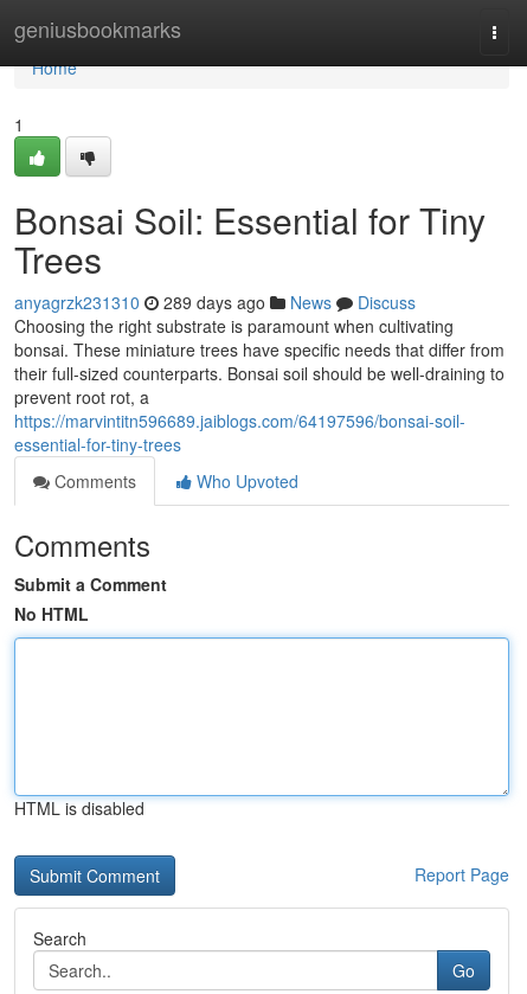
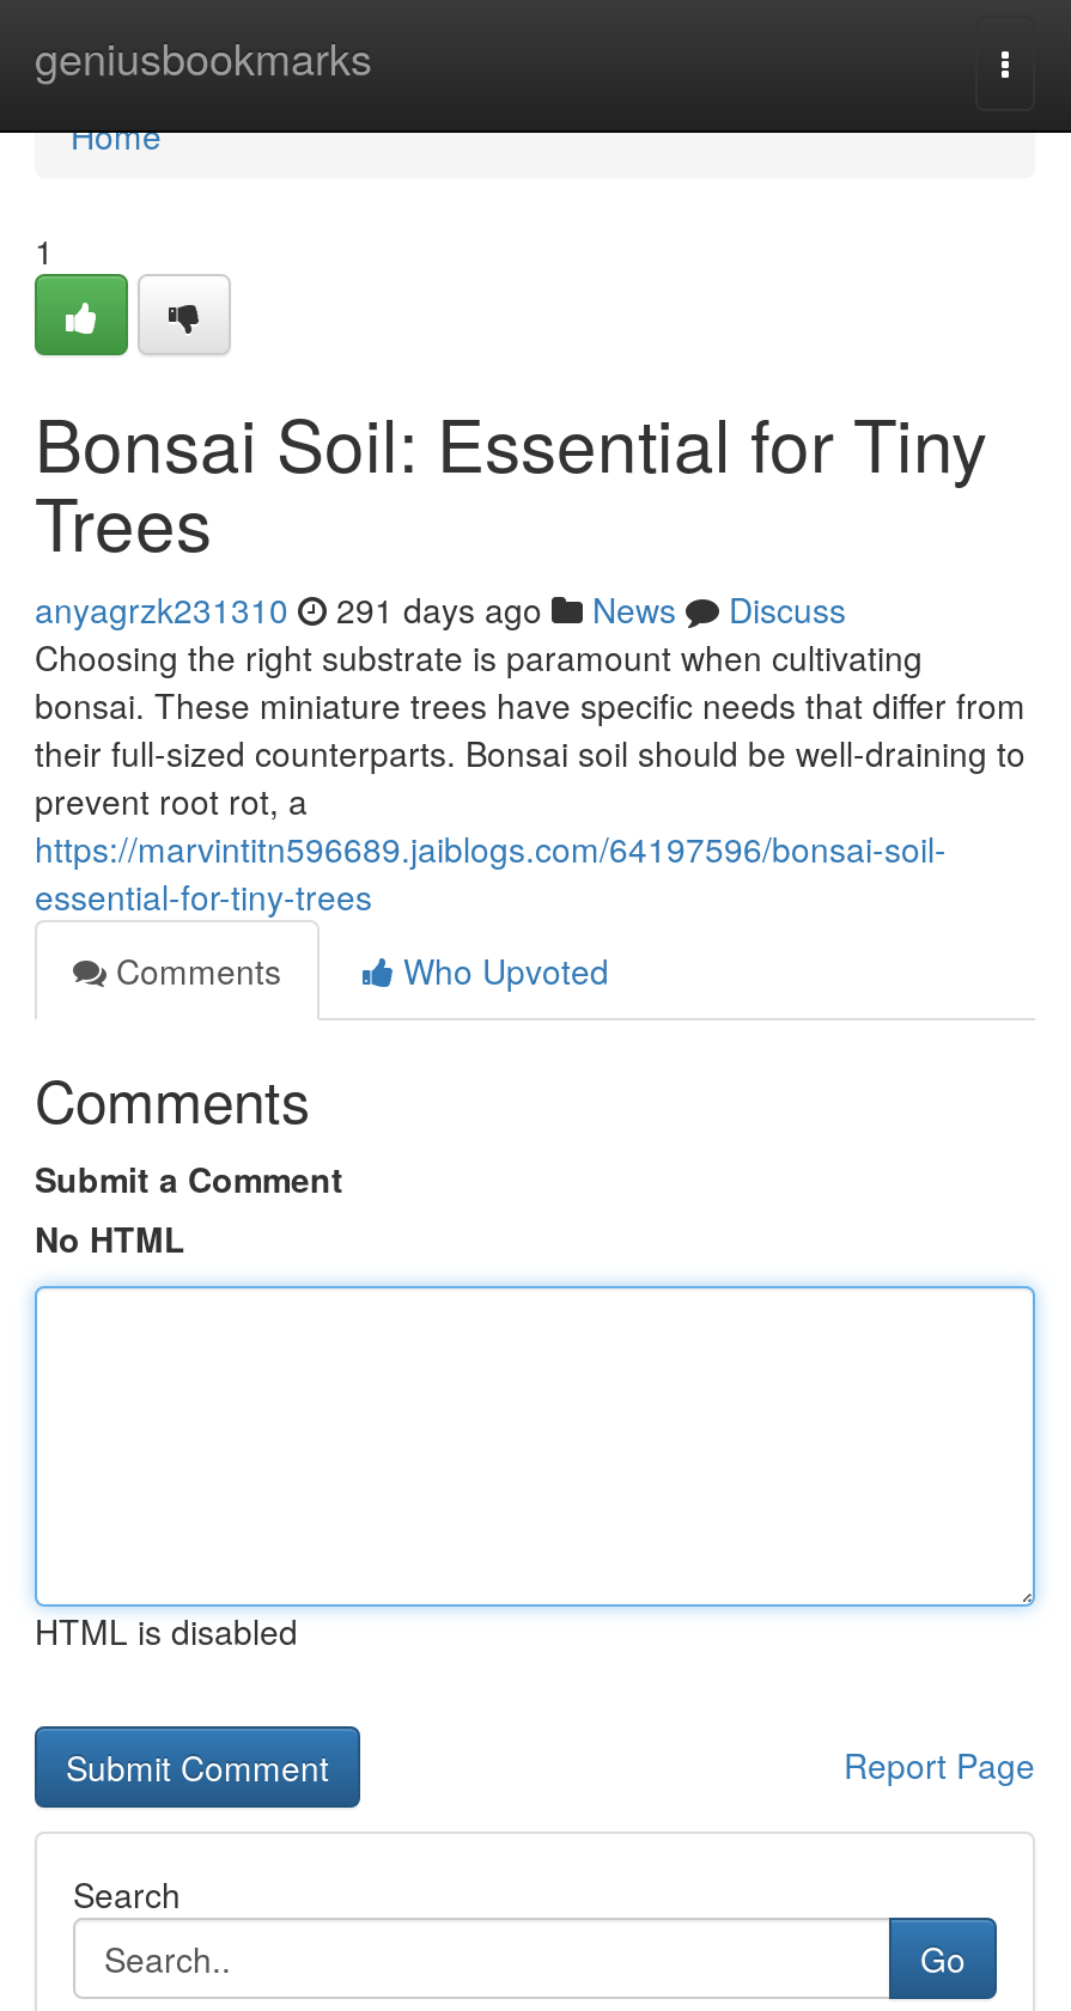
[14,290,416,314] anyagrzk231310 289 days ago News Discuss -> [35,585,846,633] anyagrzk231310 291 days ago News Discuss

